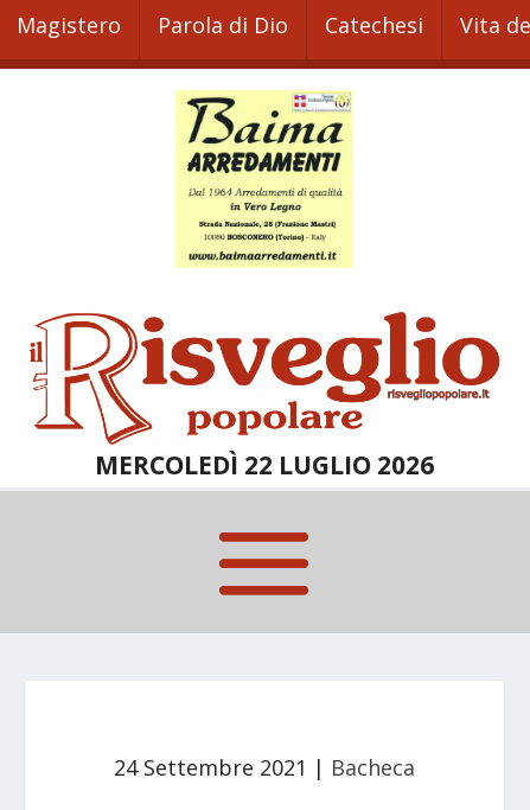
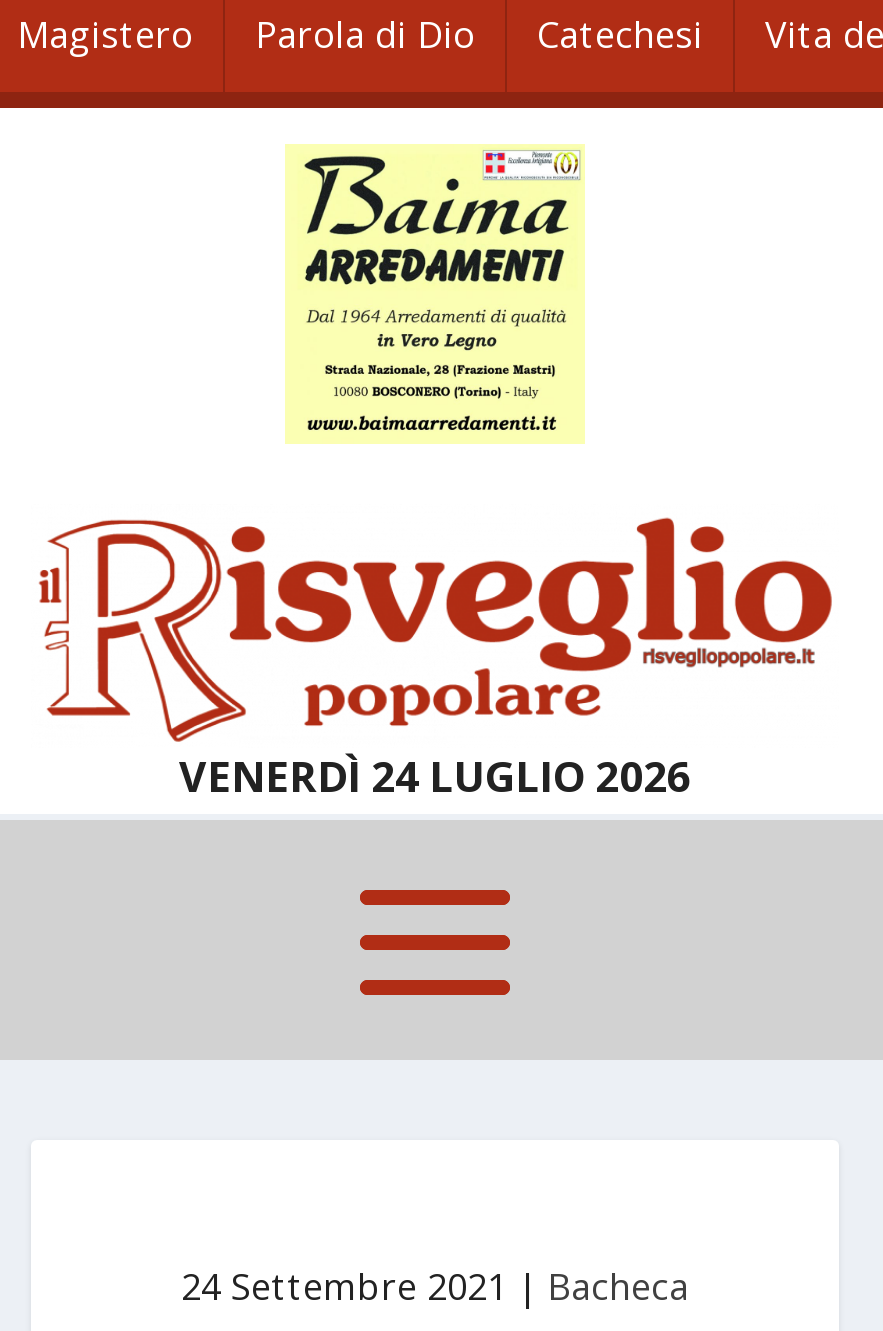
[95,449,434,482] MERCOLEDÌ 22 LUGLIO 2026 -> [179,749,691,805] VENERDÌ 24 LUGLIO 2026

